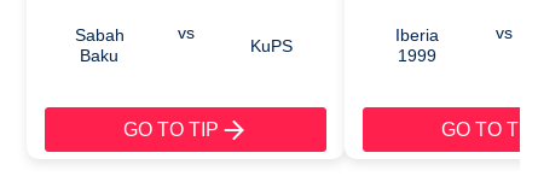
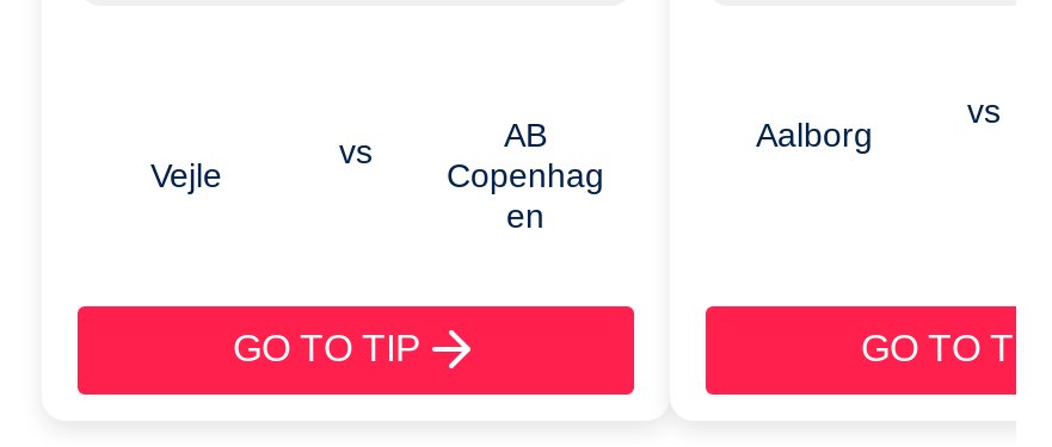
[75,25,125,65] Sabah | Baku -> [150,156,222,194] Vejle
[396,25,439,65] Iberia | 1999 -> [756,116,873,154] Aalborg
[250,36,293,55] KuPS -> [447,116,604,235] AB | Copenhag | en

